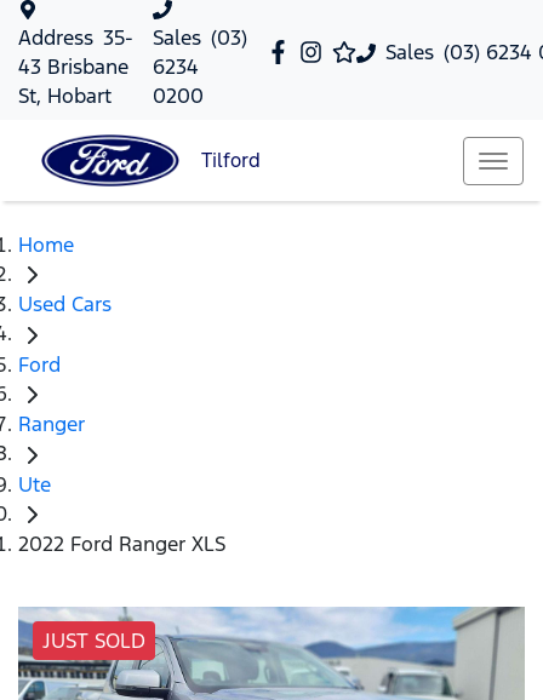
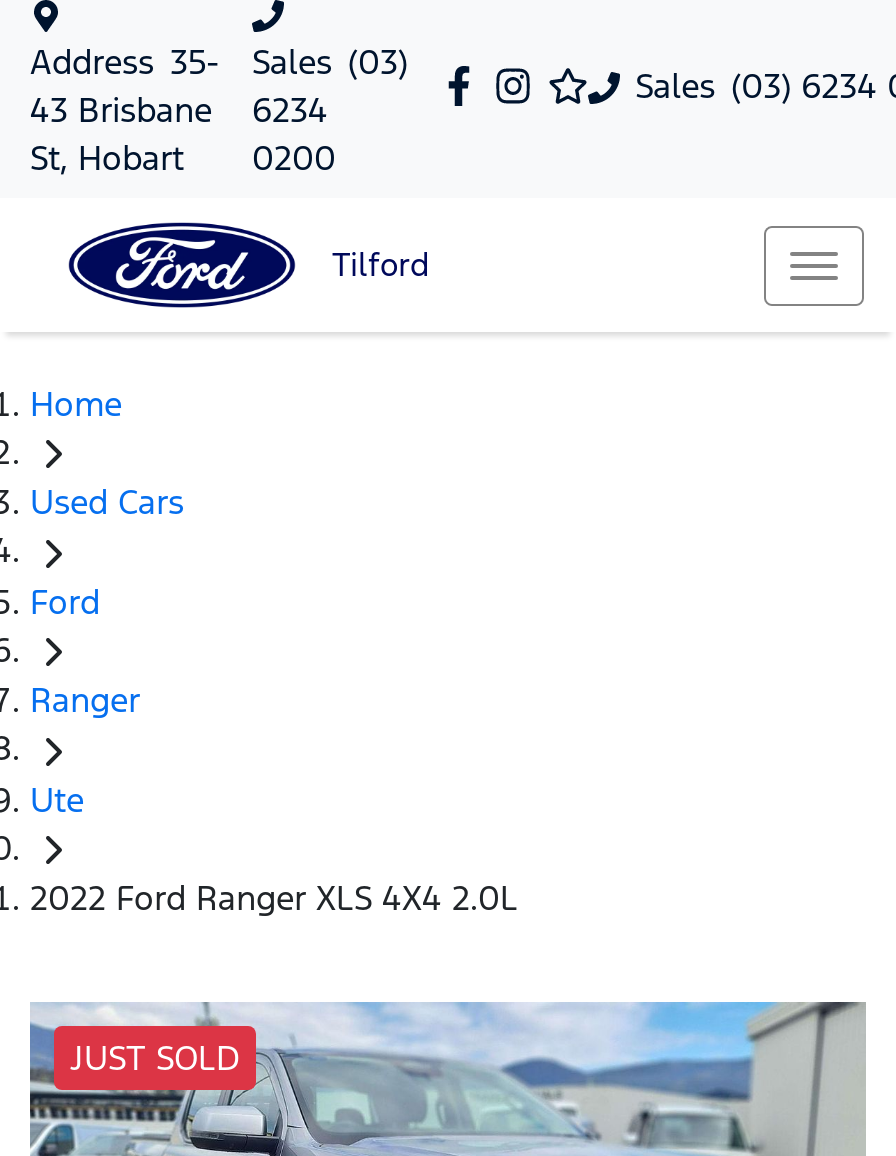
[18,531,225,557] 2022 Ford Ranger XLS -> [30,877,518,921] 2022 Ford Ranger XLS 4X4 2.0L

